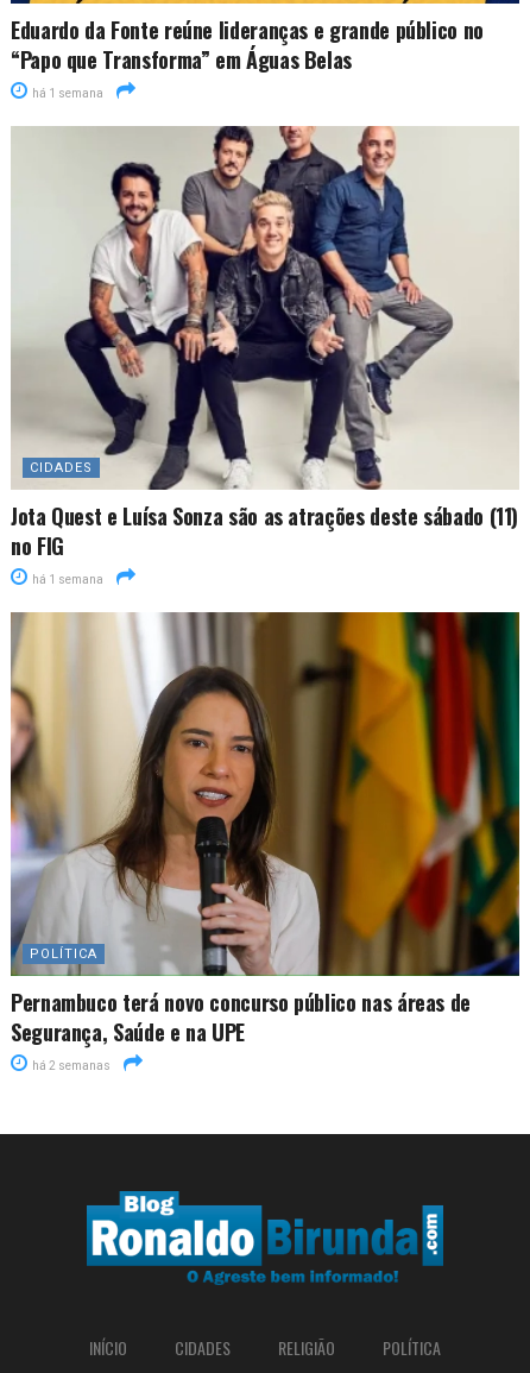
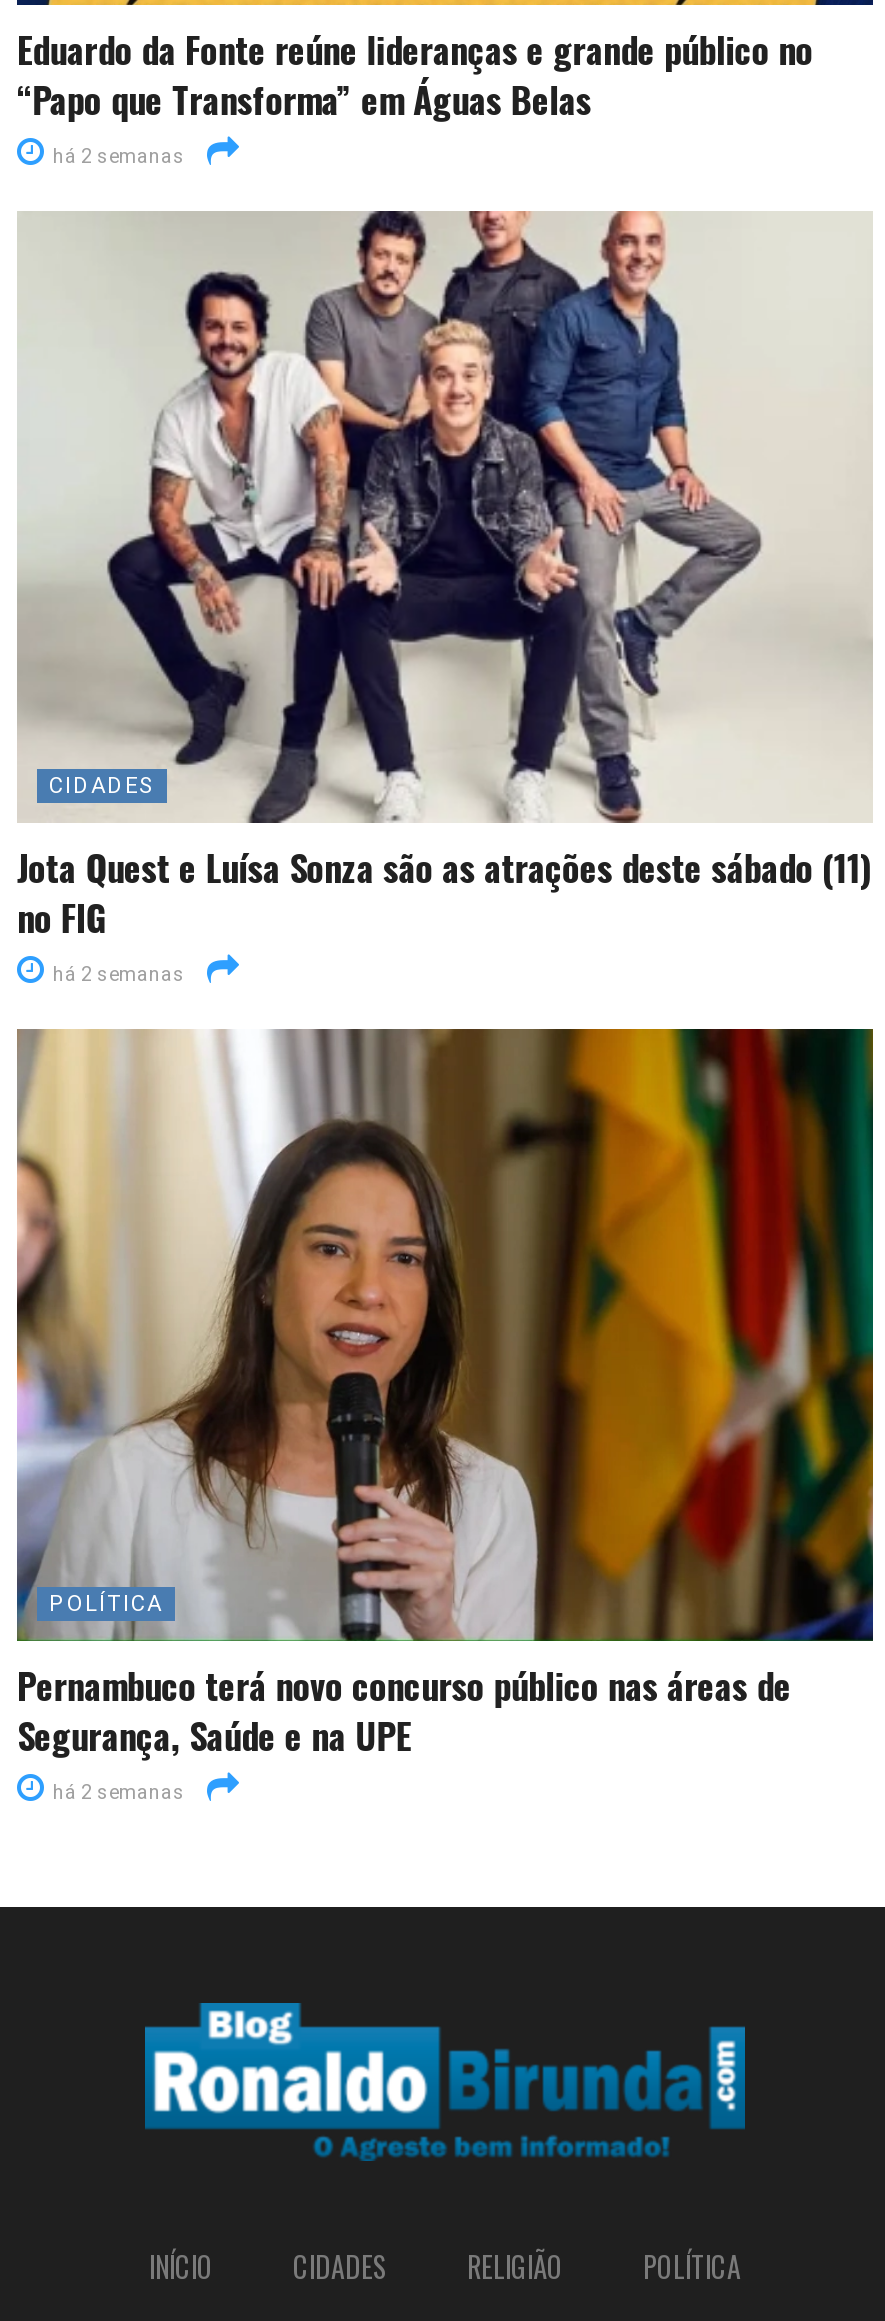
[30,87,103,100] há 1 semana -> [49,146,185,168] há 2 semanas
[30,573,103,586] há 1 semana -> [49,964,185,986] há 2 semanas

